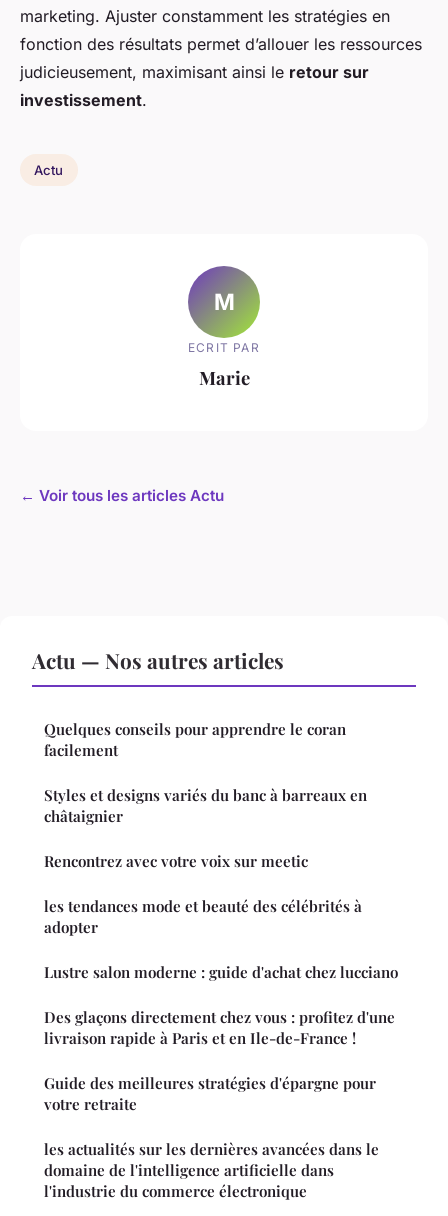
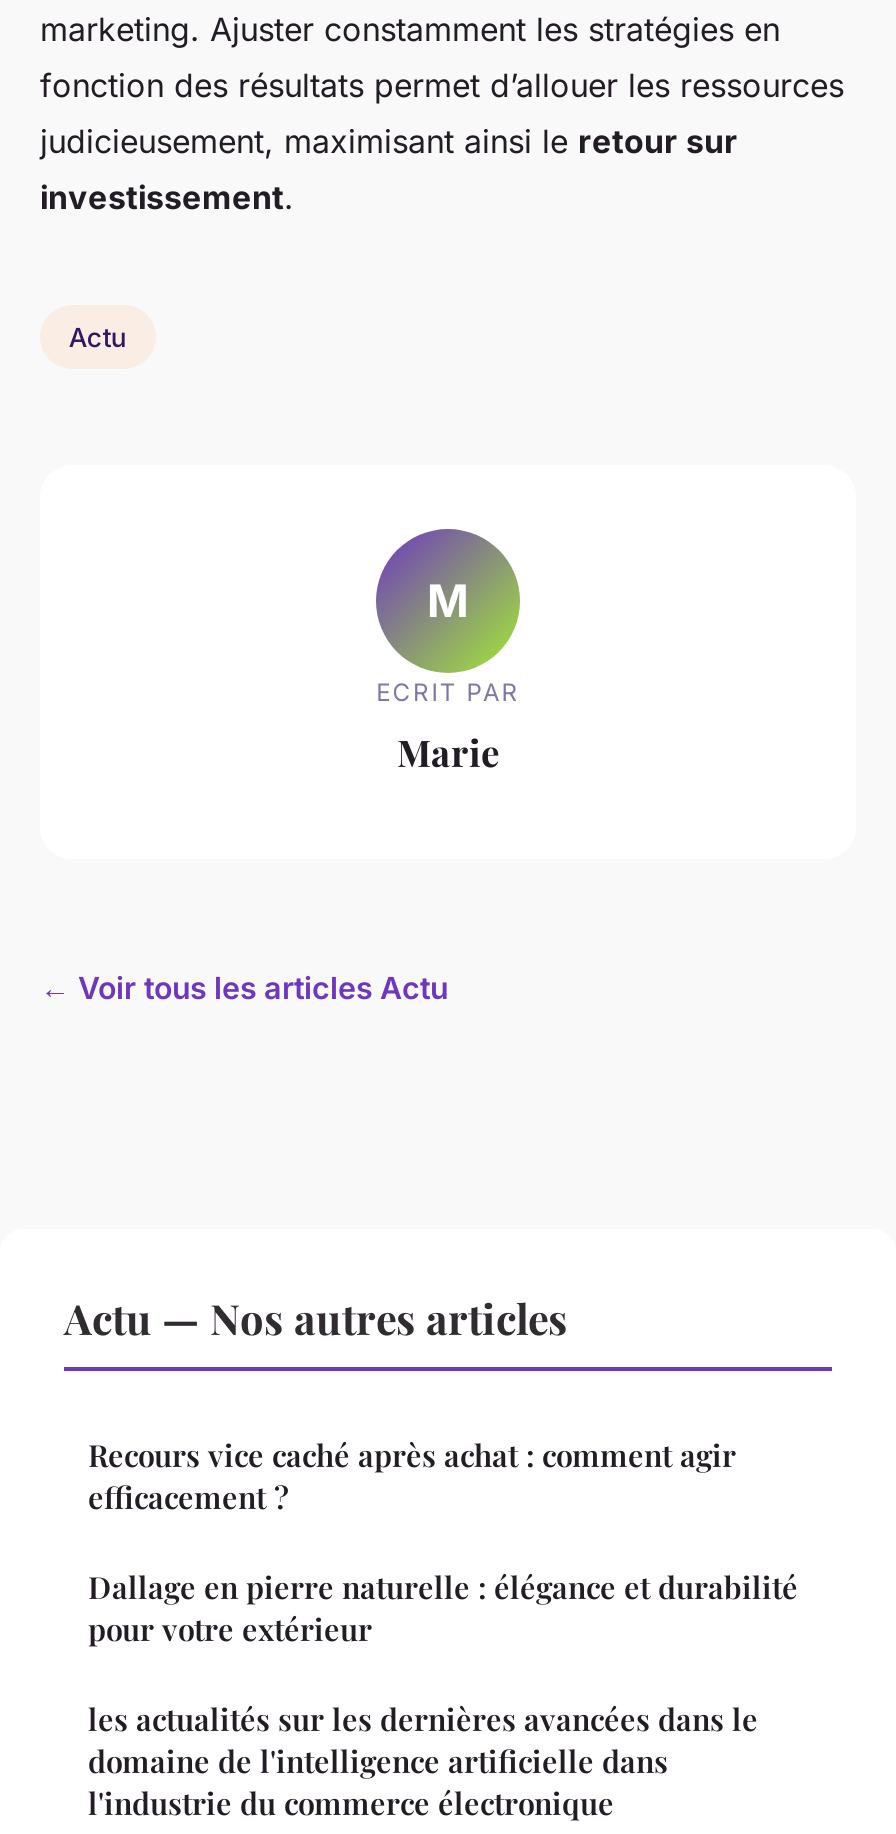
[44,719,398,1114] Quelques conseils pour apprendre le coran | facilement | Styles et designs variés du banc à barreaux en | châtaignier | Rencontrez avec votre voix sur meetic | les tendances mode et beauté des célébrités à | adopter | Lustre salon moderne : guide d'achat chez lucciano | Des glaçons directement chez vous : profitez d'une | livraison rapide à Paris et en Ile-de-France ! | Guide des meilleures stratégies d'épargne pour | votre retraite -> [88,1435,798,1649] Recours vice caché après achat : comment agir | efficacement ? | Dallage en pierre naturelle : élégance et durabilité | pour votre extérieur

